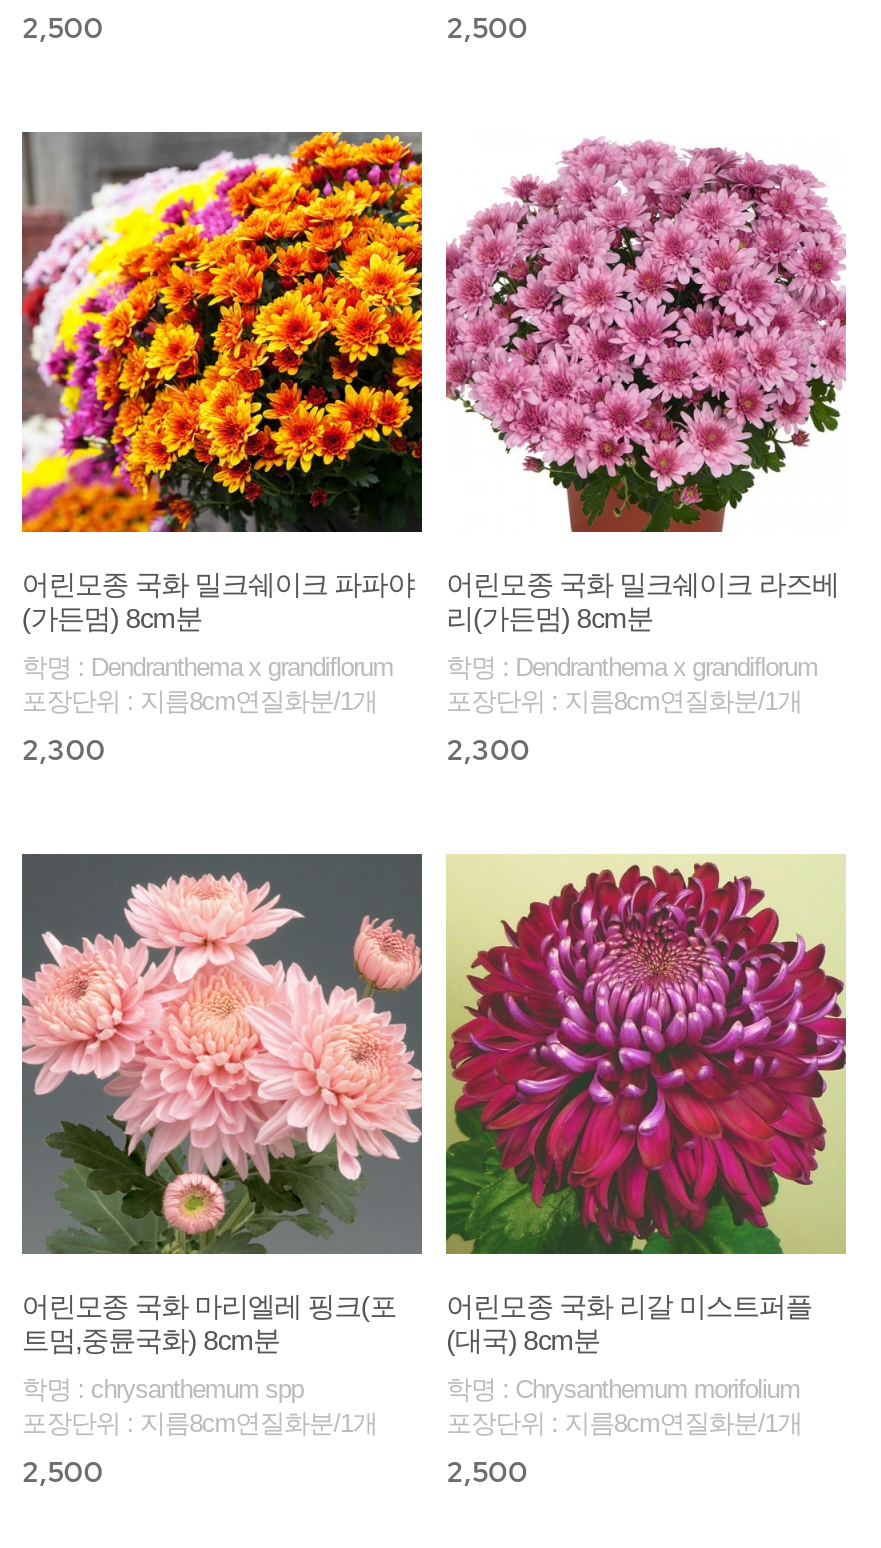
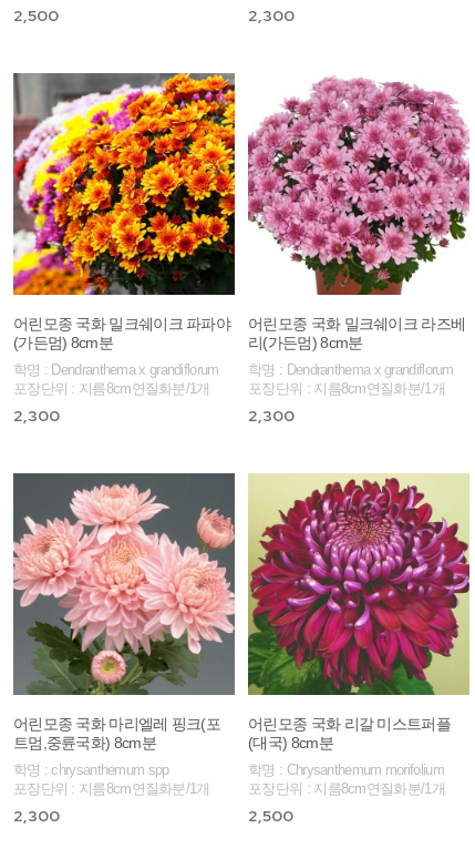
[446,10,528,46] 2,500 -> [248,5,295,25] 2,300
[22,1453,104,1489] 2,500 -> [13,805,60,825] 2,300

